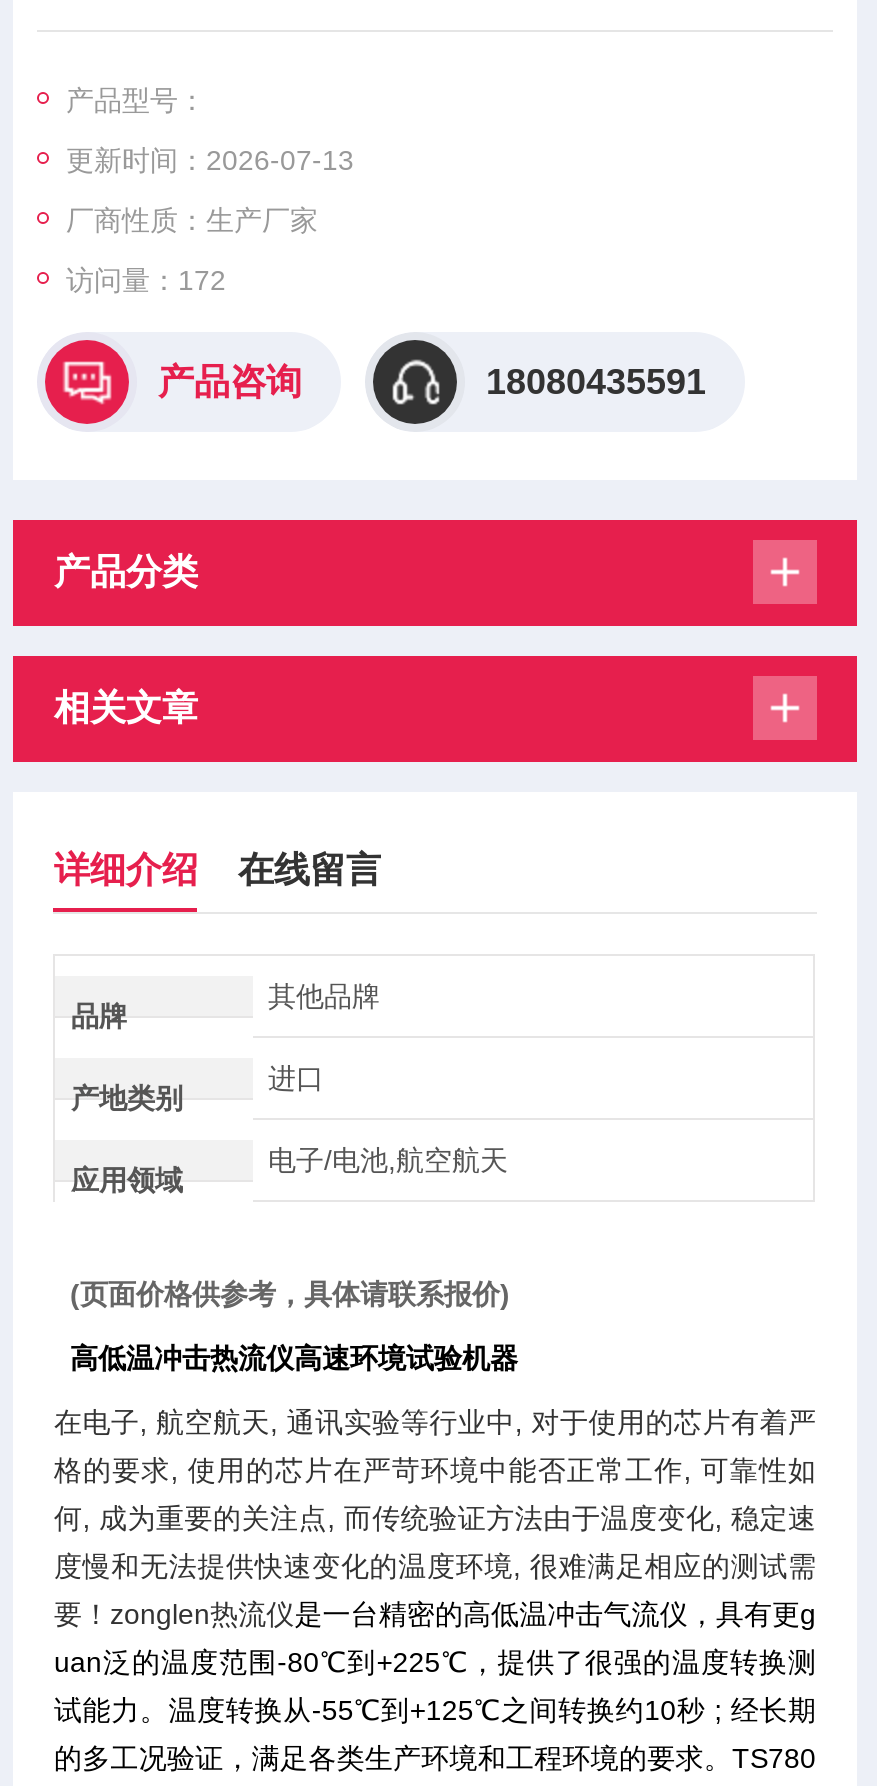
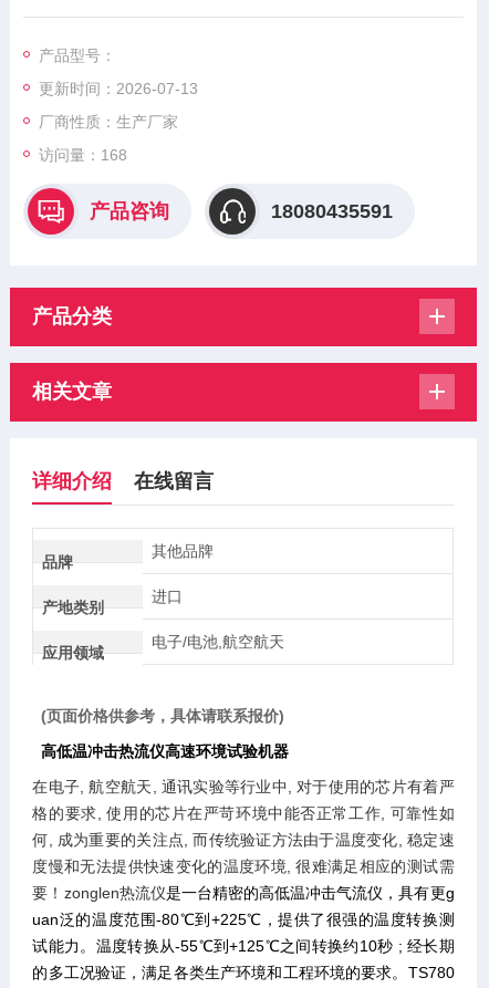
[66,264,226,296] 访问量：172 -> [39,146,128,164] 访问量：168

